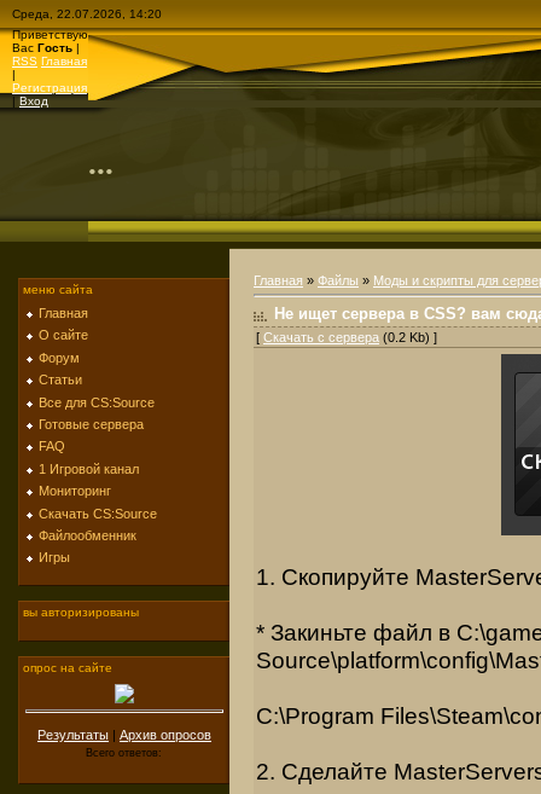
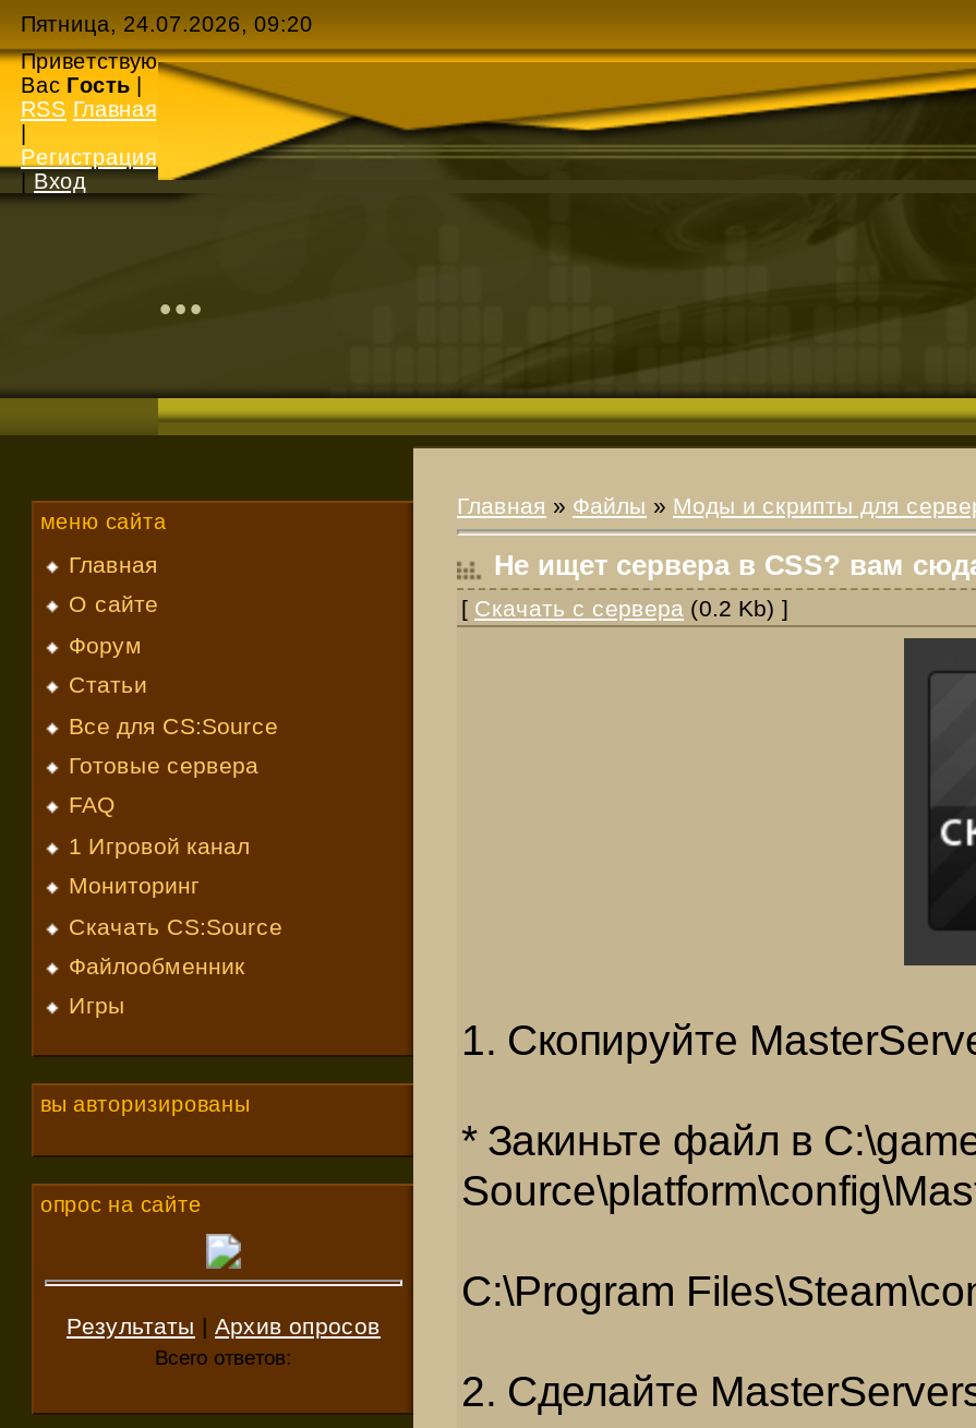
[12,7,162,21] Среда, 22.07.2026, 14:20 -> [21,12,313,36] Пятница, 24.07.2026, 09:20

